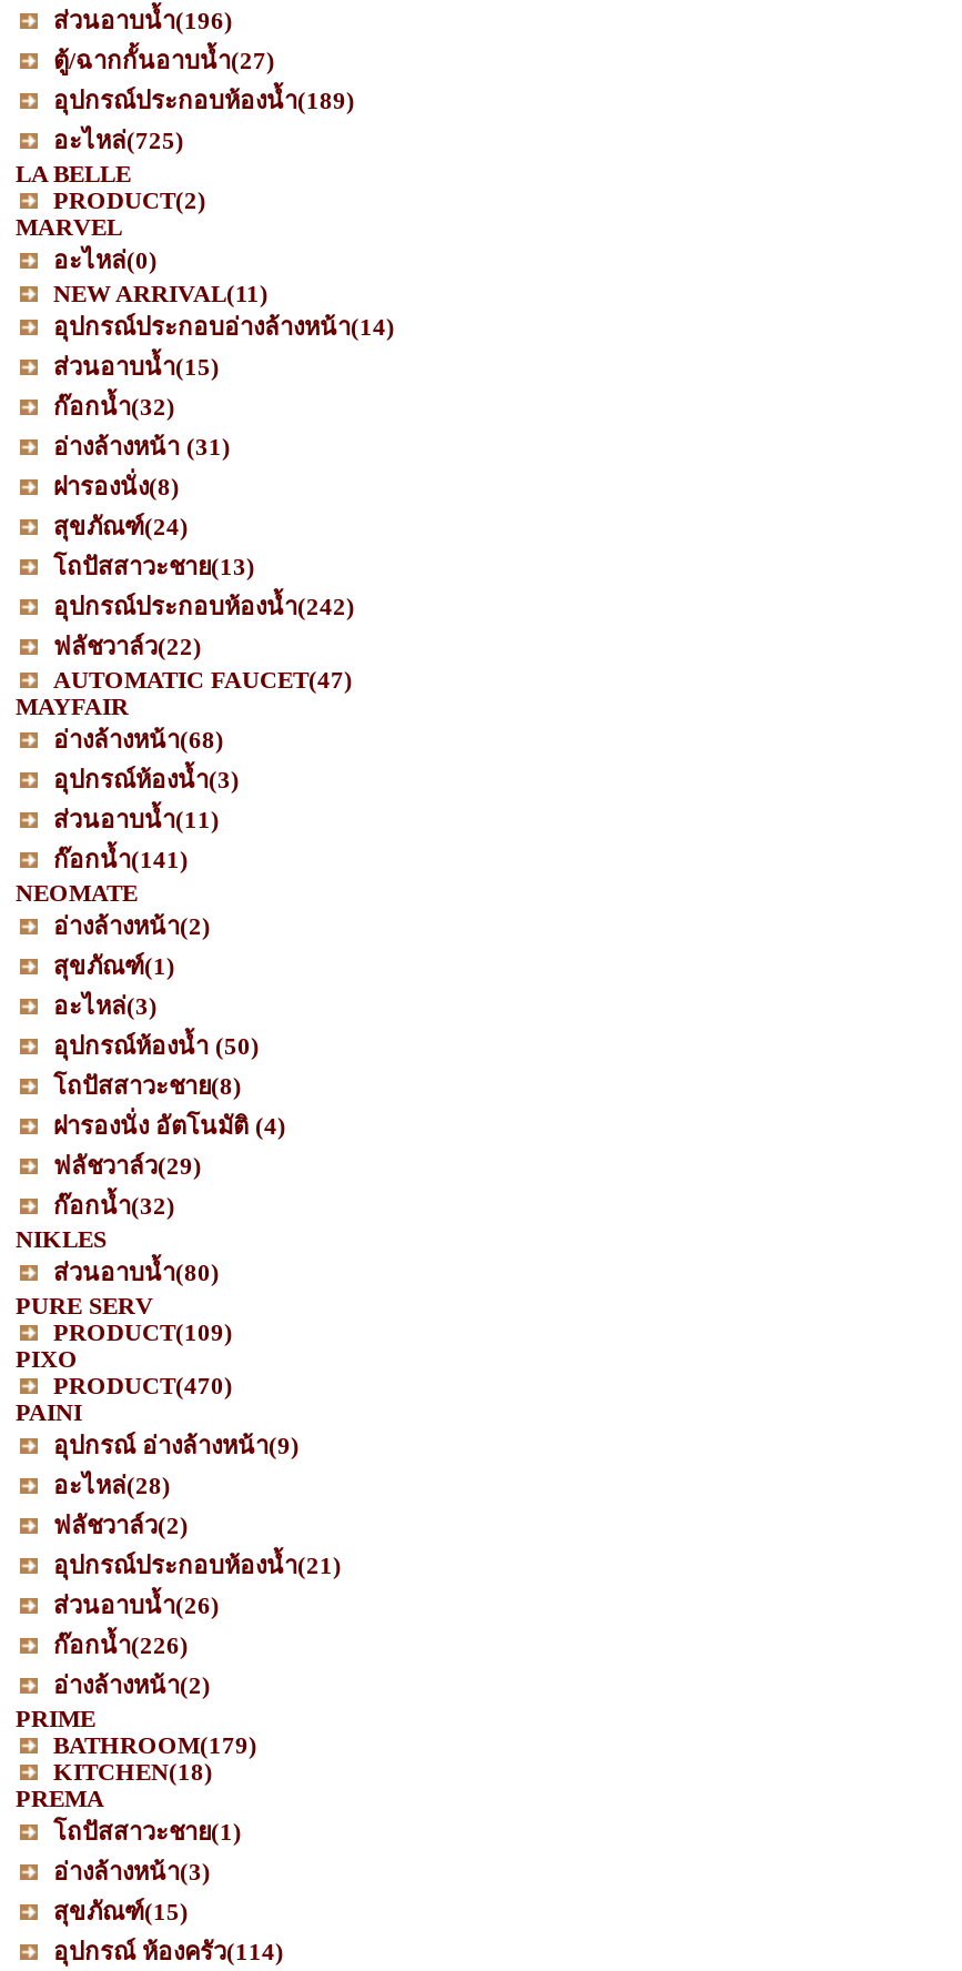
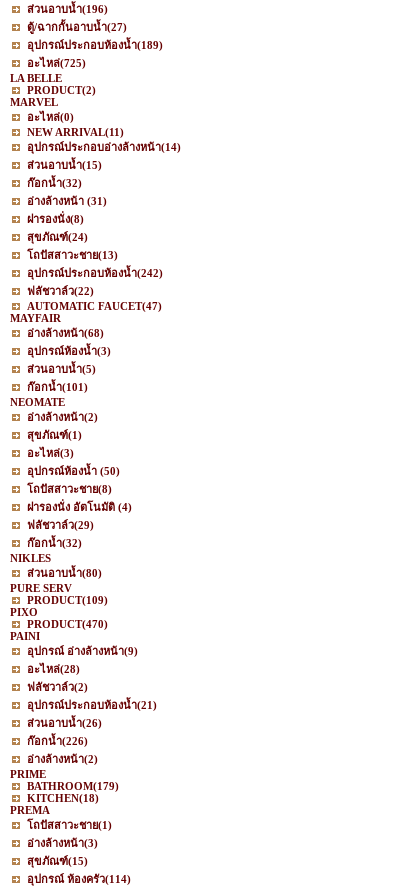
[53,806,220,832] ส่วนอาบน้ำ(11) -> [27,363,96,375] ส่วนอาบน้ำ(5)
[53,846,189,872] ก๊อกน้ำ(141) -> [27,381,88,393] ก๊อกน้ำ(101)

